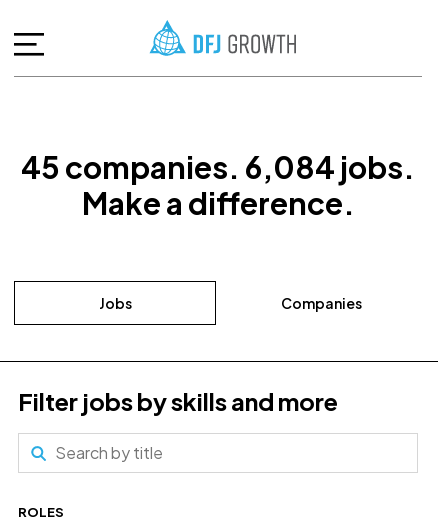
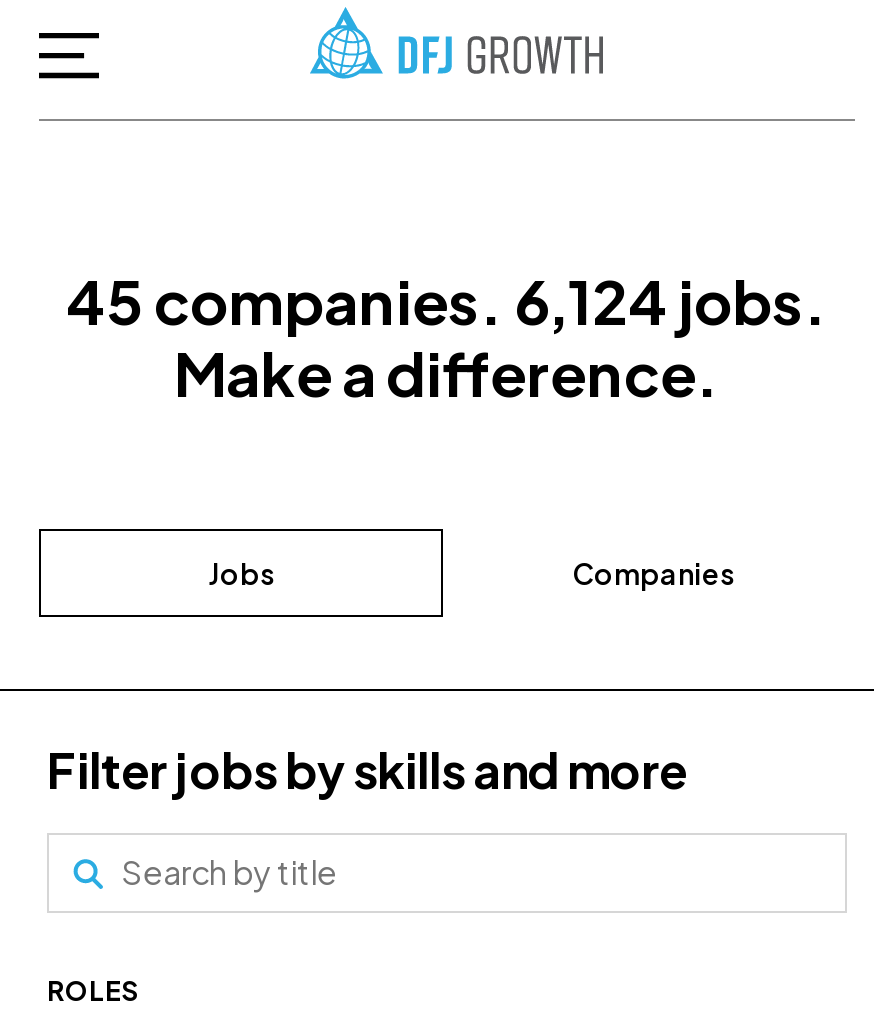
[21,148,415,186] 45 companies. 6,084 jobs. -> [66,263,828,339] 45 companies. 6,124 jobs.

